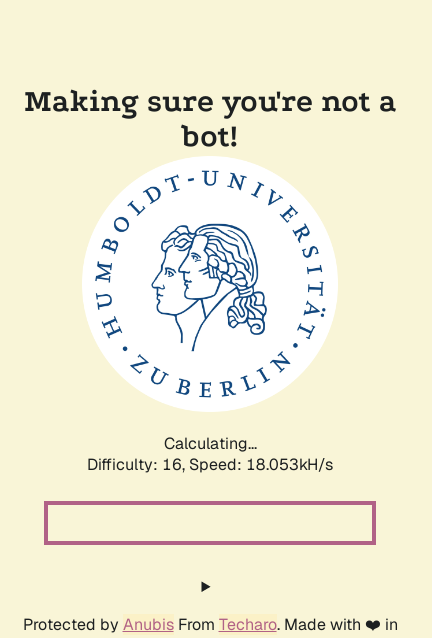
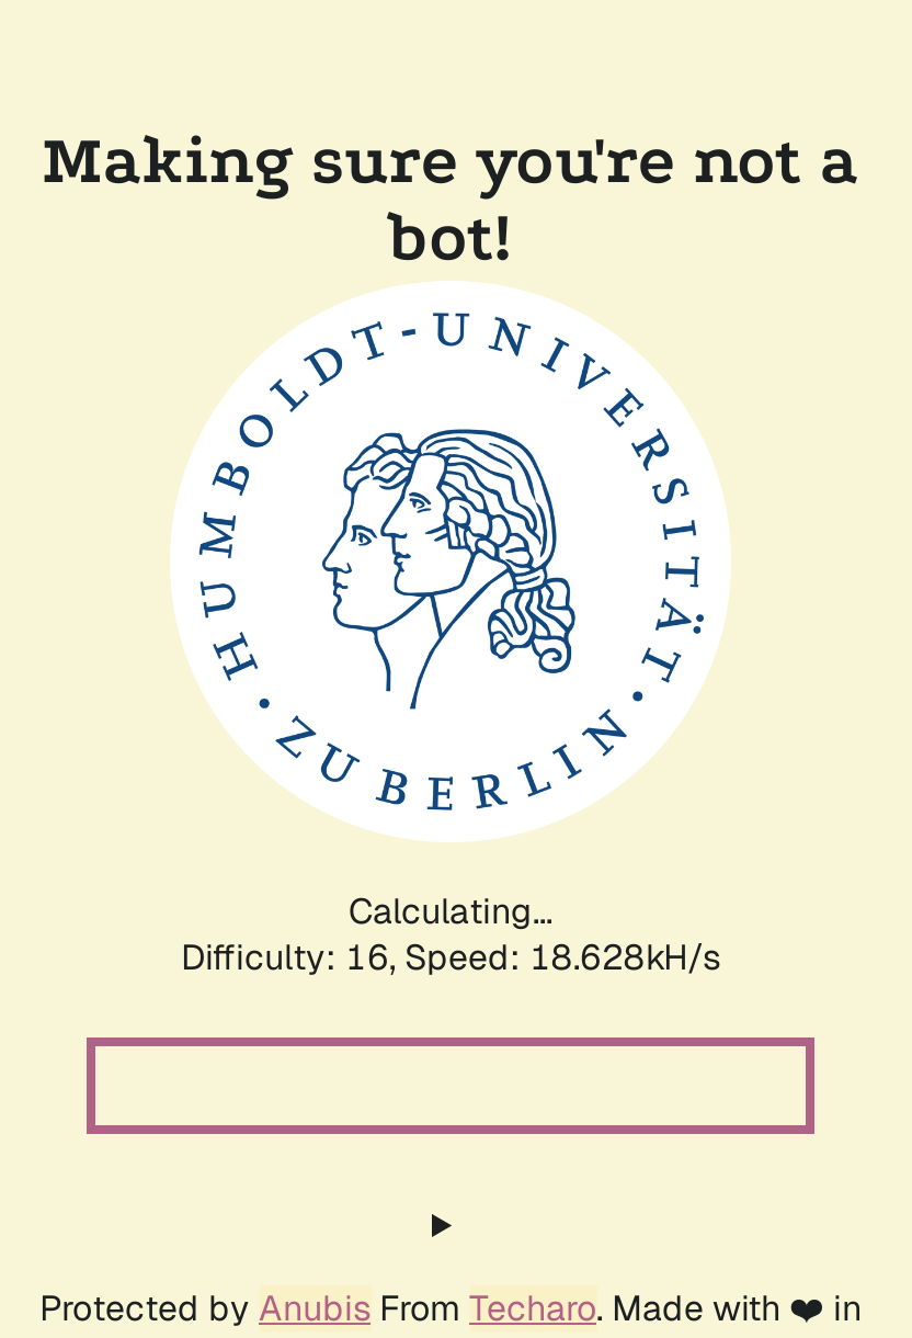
[87,454,333,475] Difficulty: 16, Speed: 18.053kH/s -> [181,934,720,980] Difficulty: 16, Speed: 18.628kH/s

